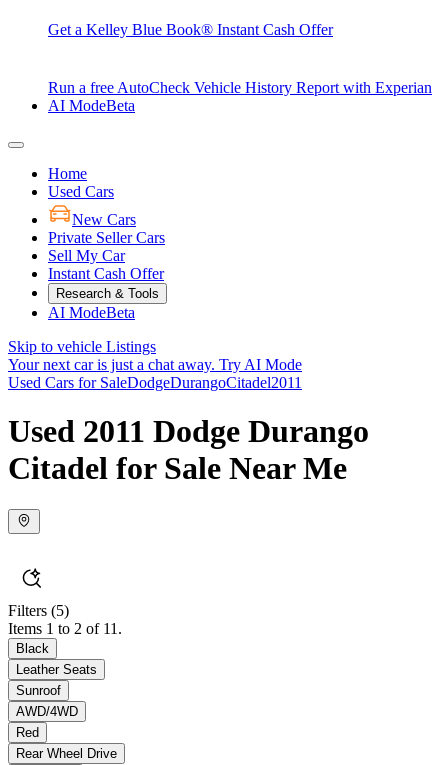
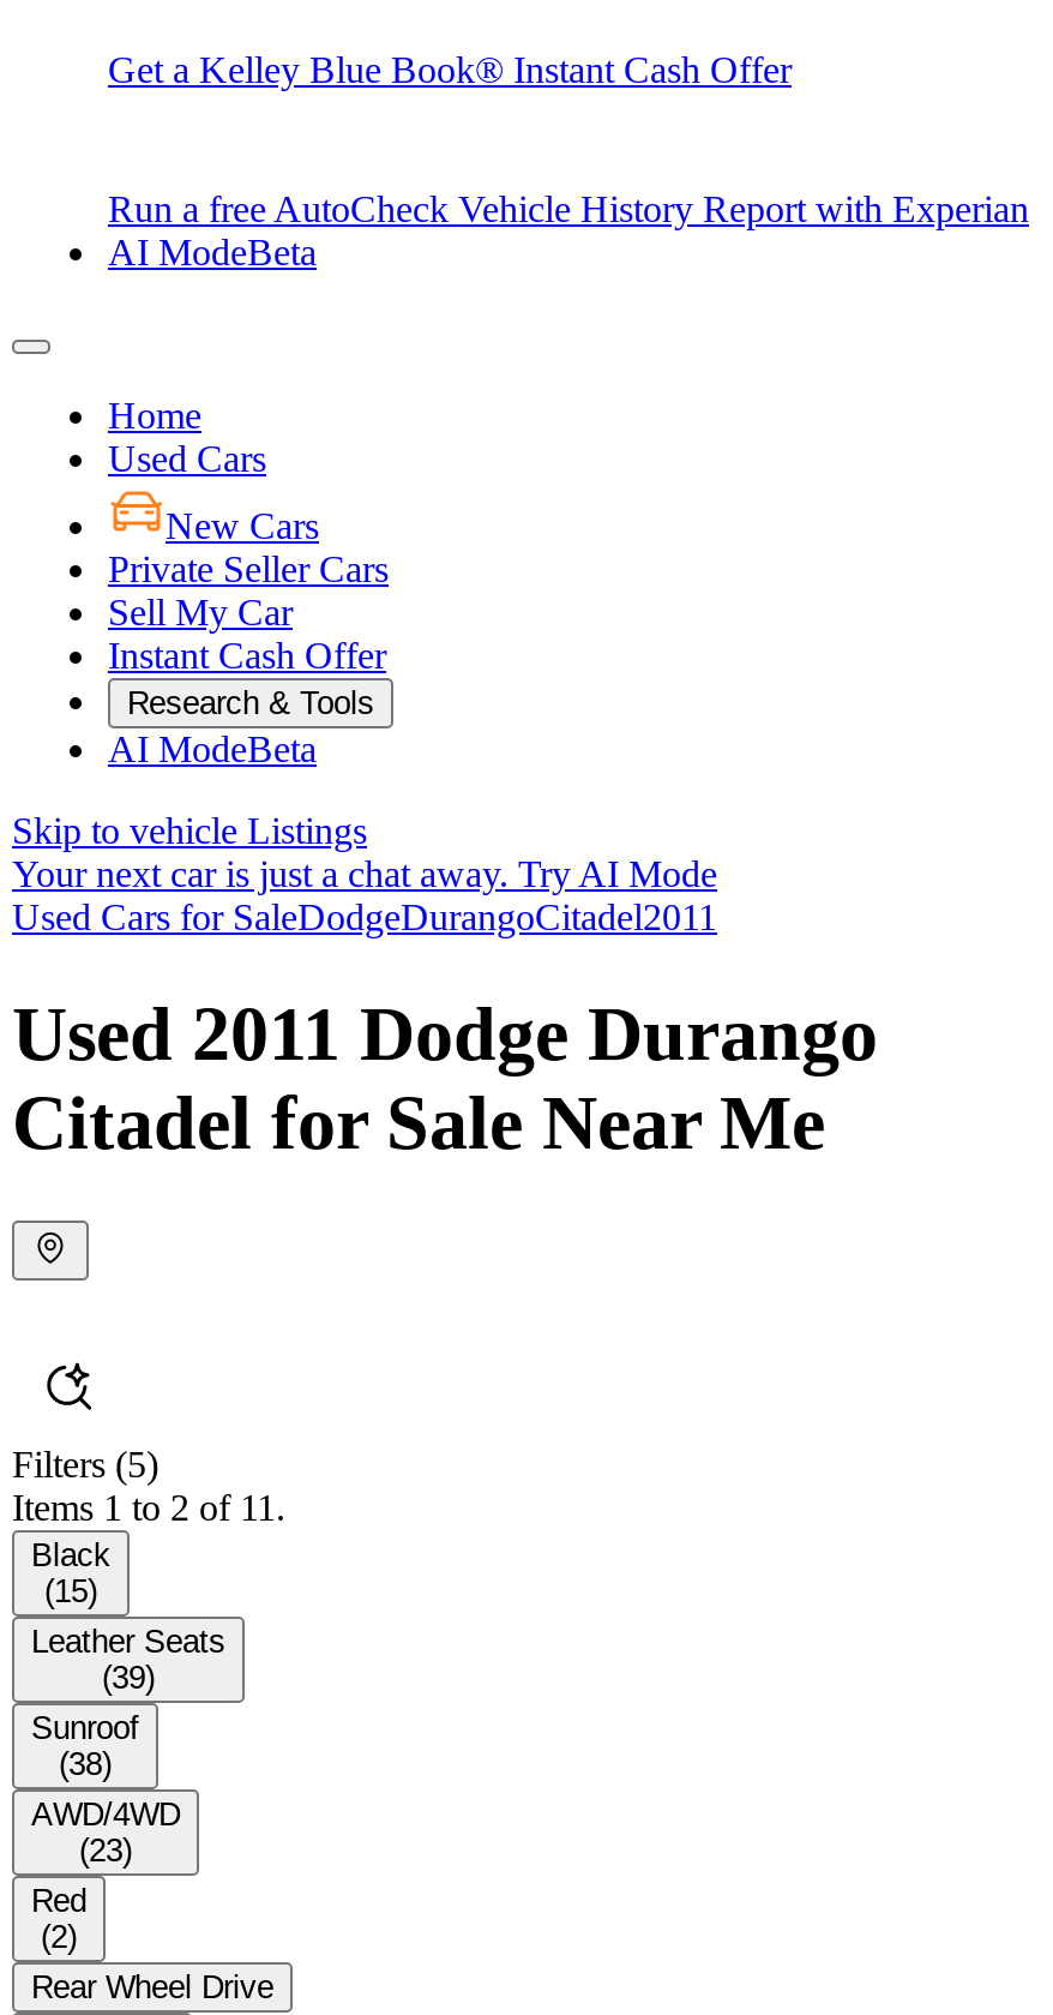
none -> [44,1573,97,1609] (15)
none -> [102,1660,155,1696] (39)
none -> [59,1746,112,1782] (38)
none -> [79,1832,132,1868] (23)
none -> [41,1919,77,1955] (2)

